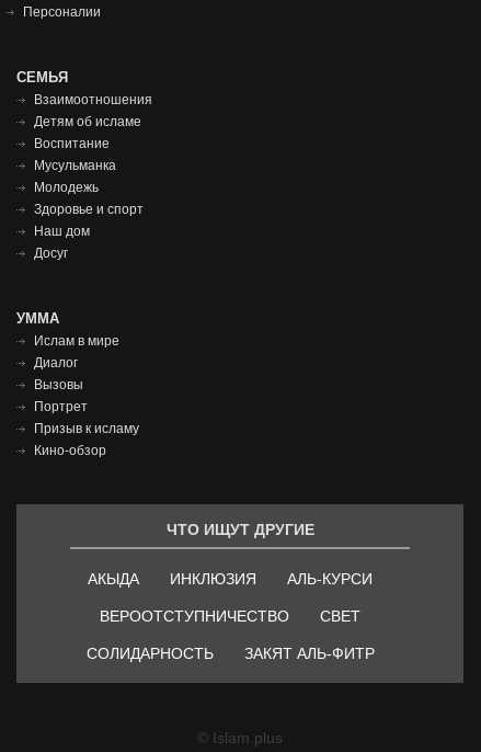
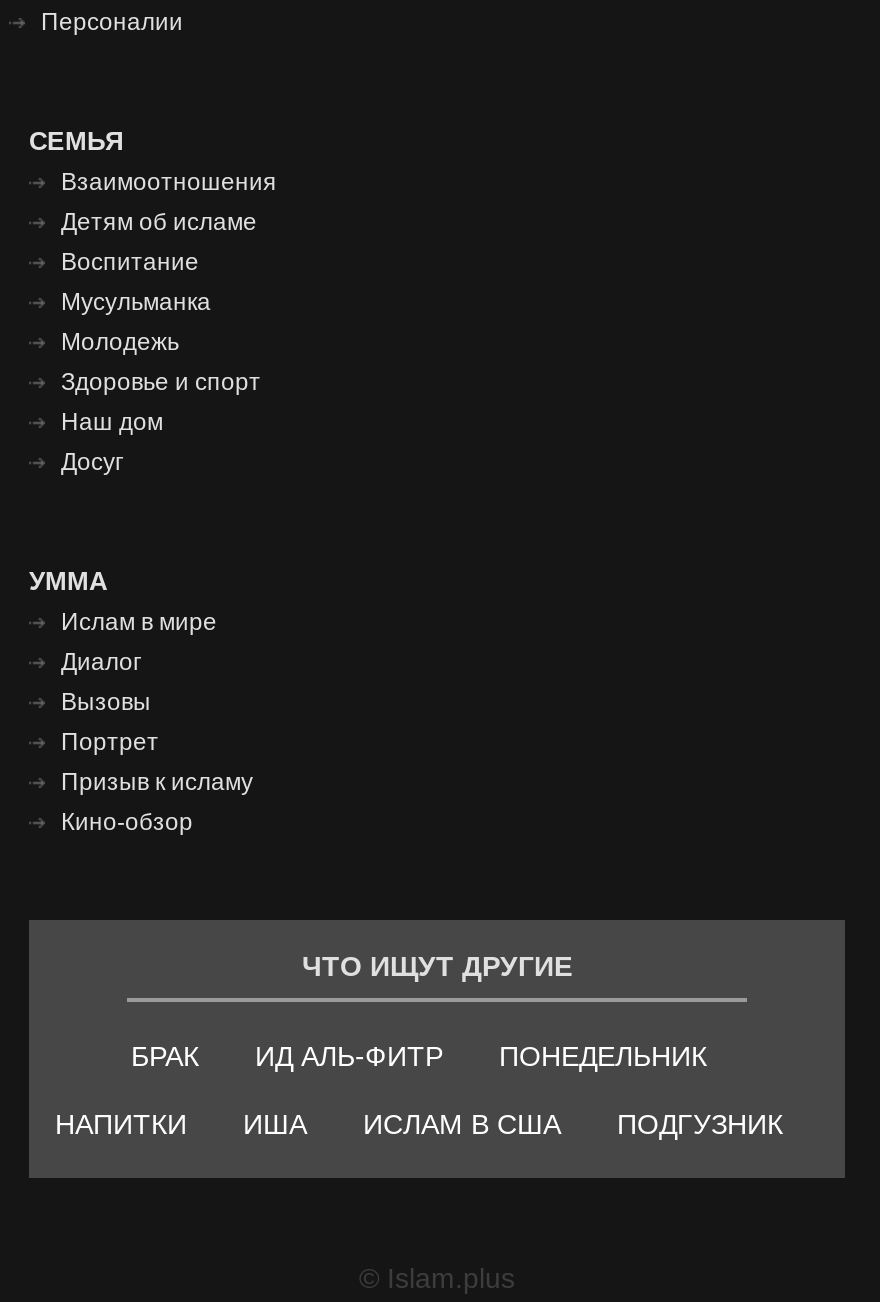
[86,570,374,663] АКЫДА | ИНКЛЮЗИЯ | АЛЬ-КУРСИ | ВЕРООТСТУПНИЧЕСТВО | СВЕТ | СОЛИДАРНОСТЬ | ЗАКЯТ АЛЬ-ФИТР -> [55,1041,783,1141] БРАК | ИД АЛЬ-ФИТР | ПОНЕДЕЛЬНИК | НАПИТКИ | ИША | ИСЛАМ В США | ПОДГУЗНИК

